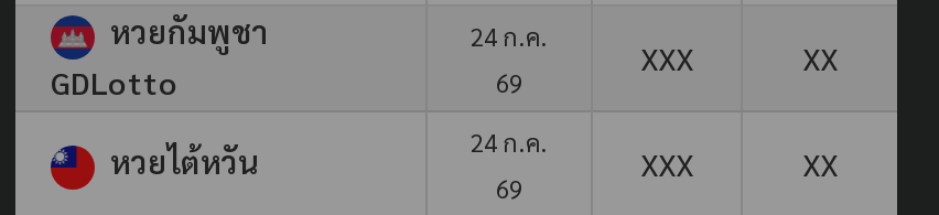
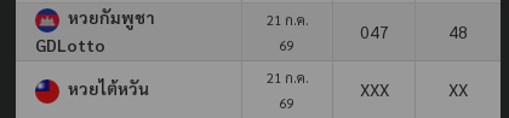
[471,19,548,52] 24 ก.ค. -> [266,11,308,29] 21 ก.ค.
[640,37,838,77] XXX | XX -> [359,20,468,42] 047 | 48
[471,125,548,158] 24 ก.ค. -> [266,68,308,86] 21 ก.ค.

